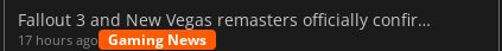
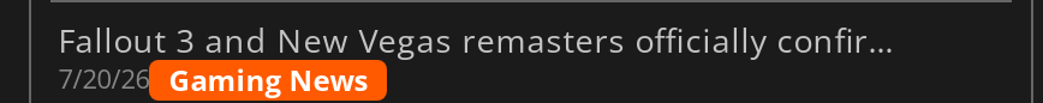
[18,30,207,50] 17 hours ago Gaming News -> [58,60,368,101] 7/20/26 Gaming News

